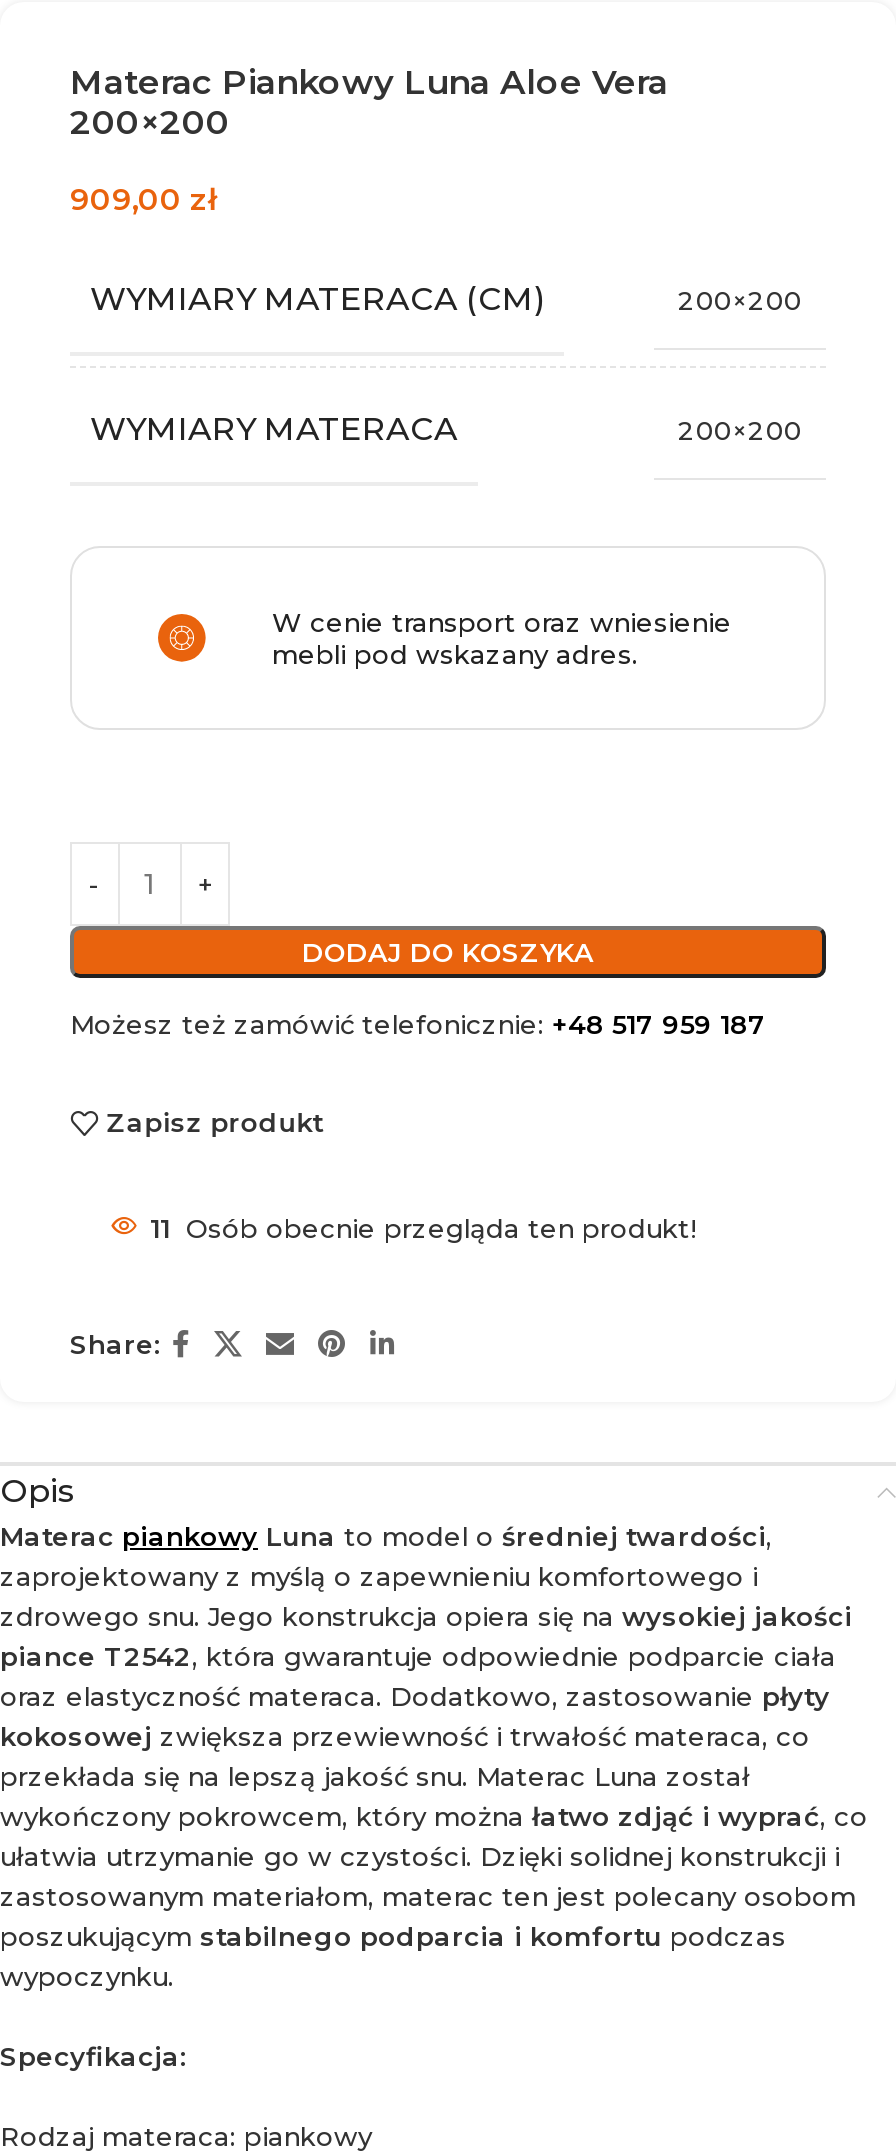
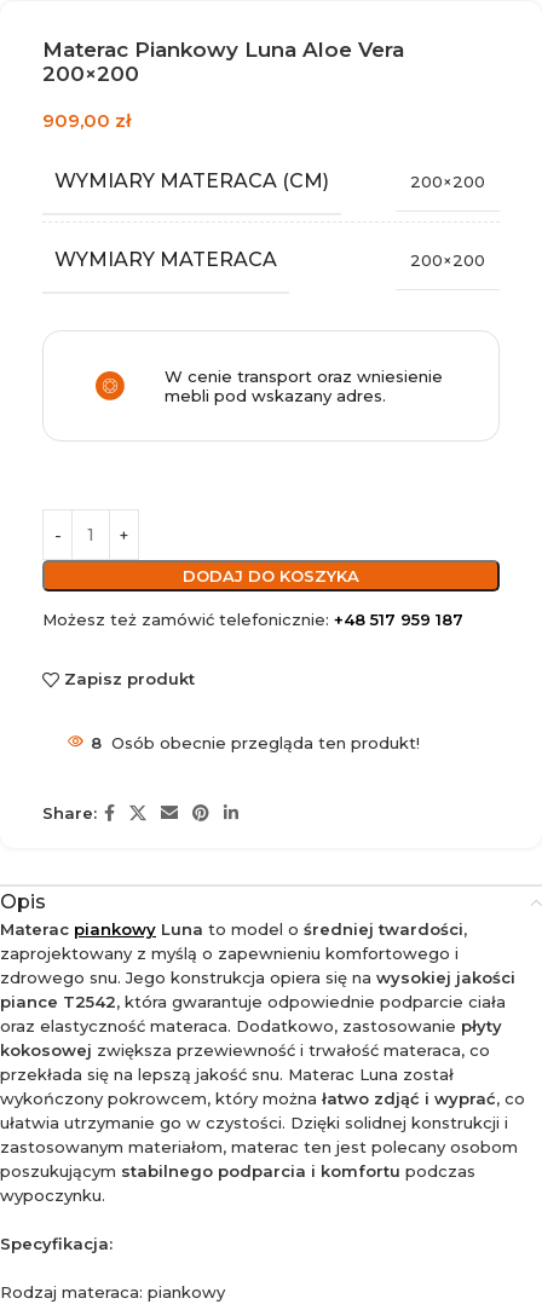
[150,1212,696,1244] 11 Osób obecnie przegląda ten produkt! -> [91,733,420,752] 8 Osób obecnie przegląda ten produkt!

